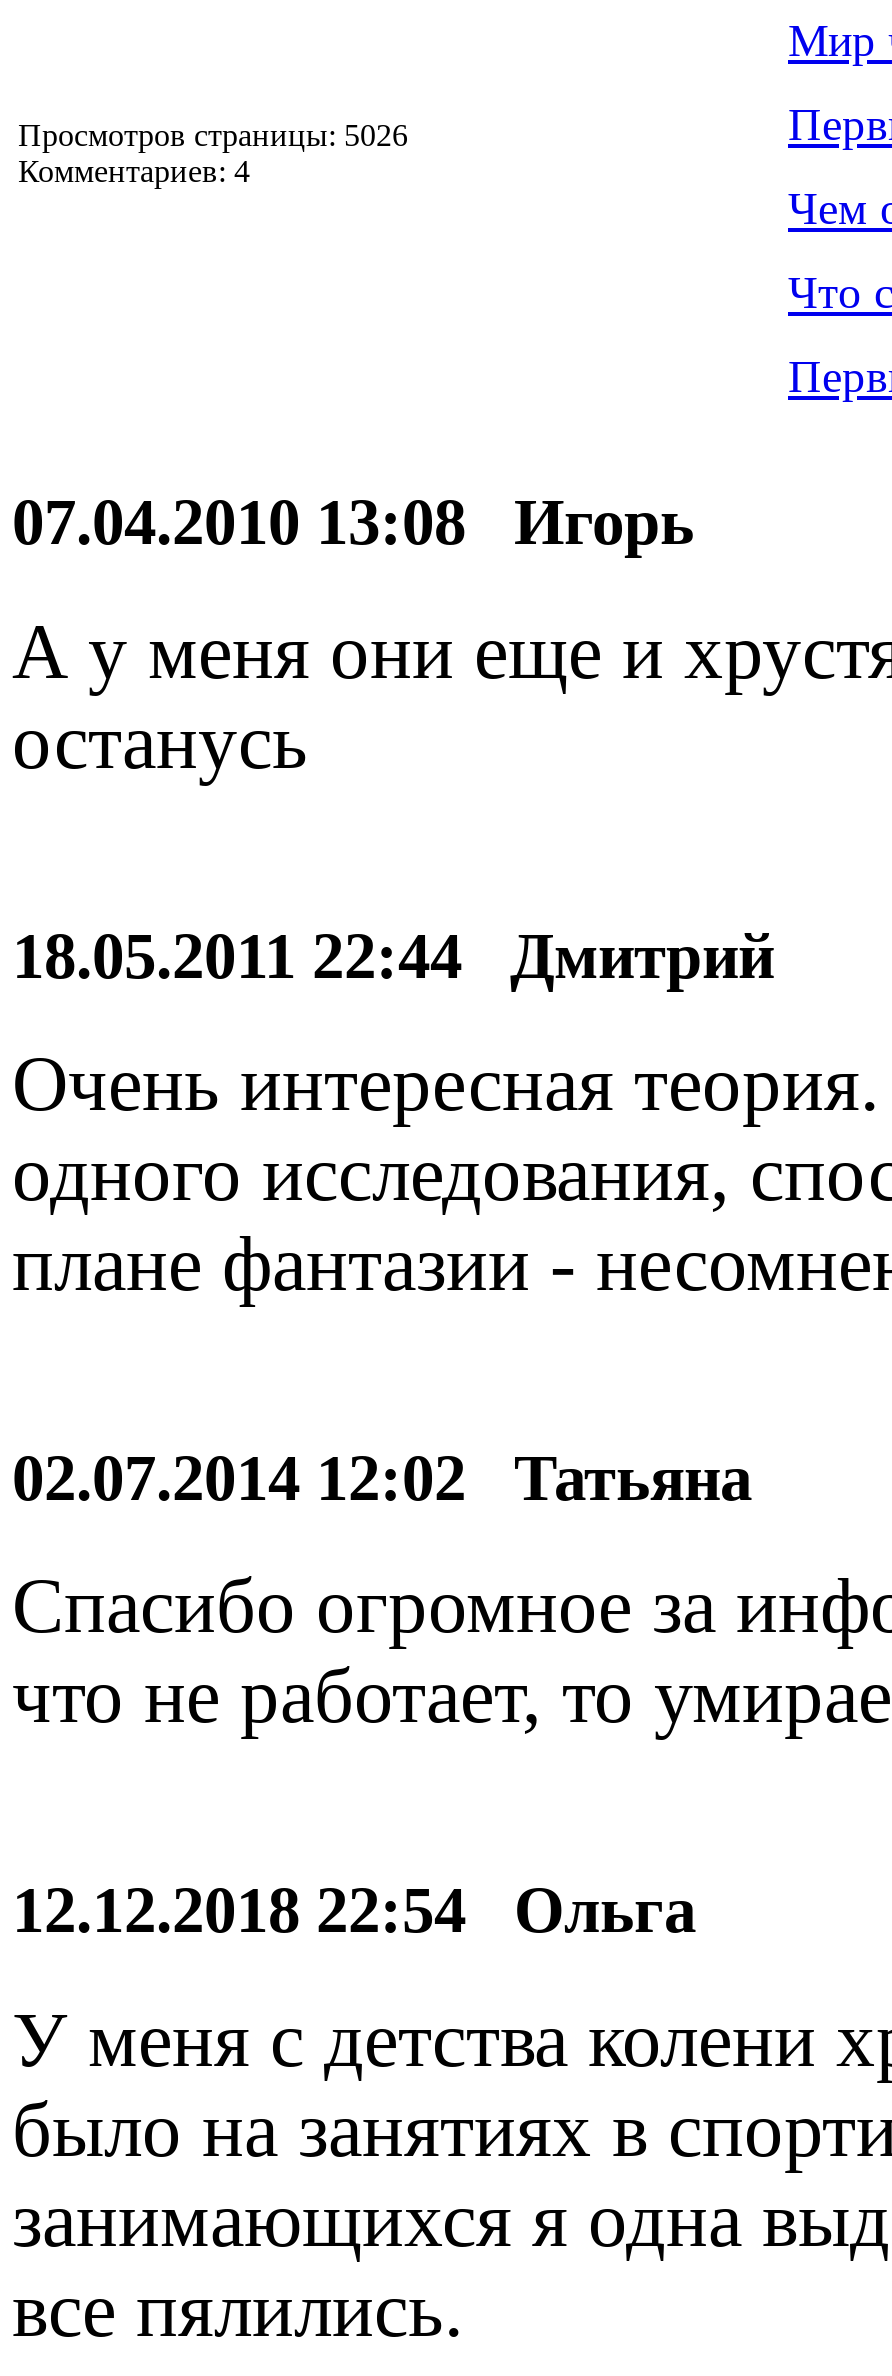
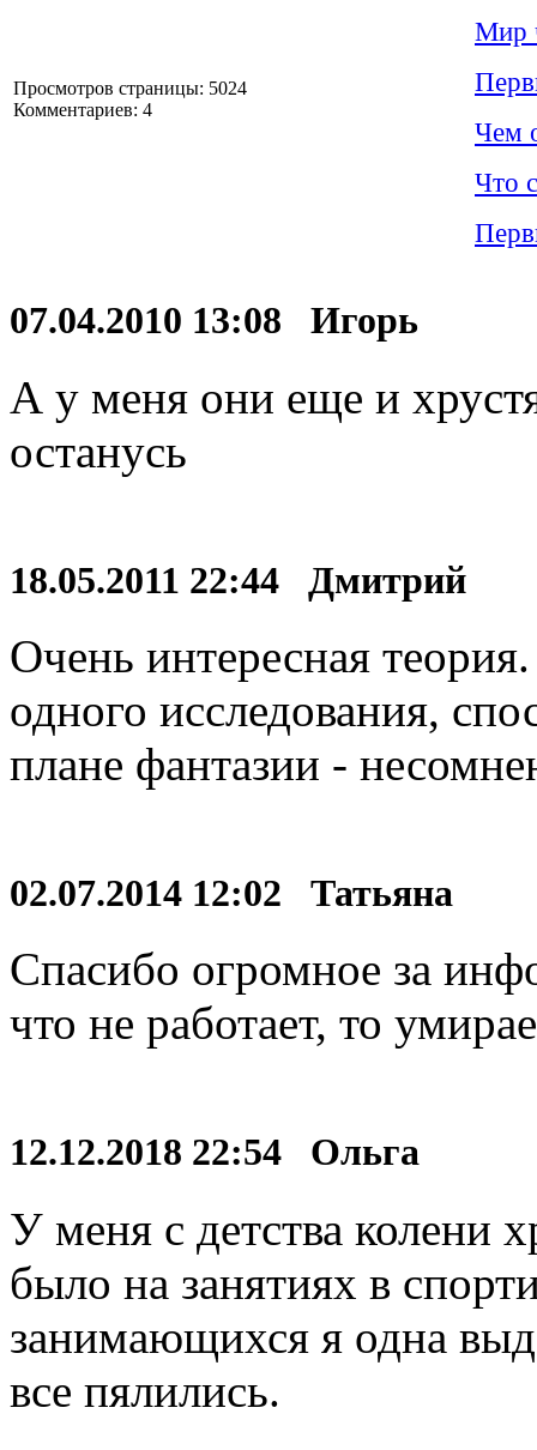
[18,118,408,152] Просмотров страницы: 5026 -> [13,78,247,99] Просмотров страницы: 5024

